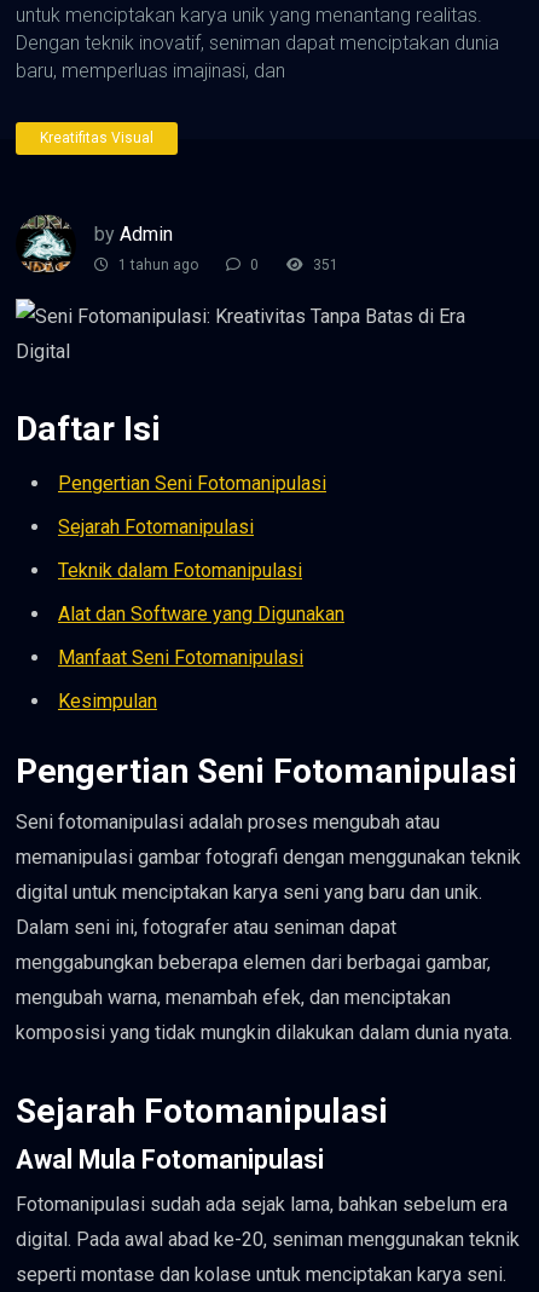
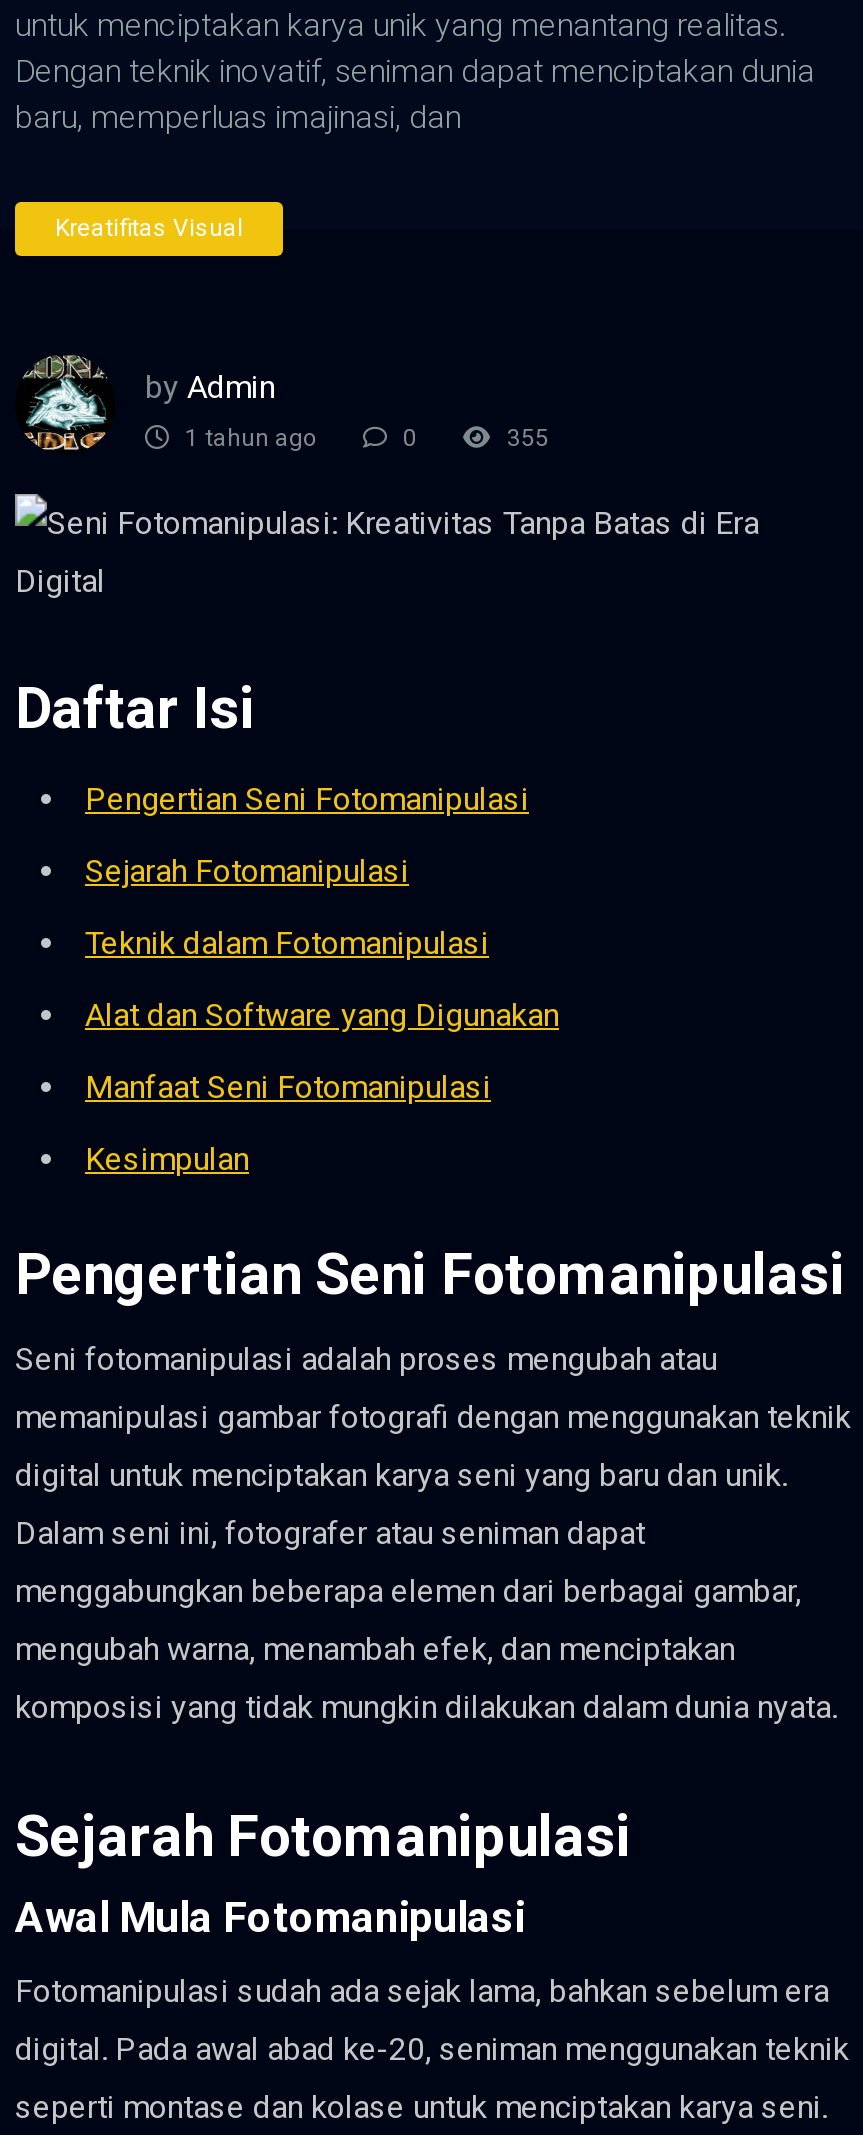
[309,257,338,274] 351 -> [501,424,549,452] 355

